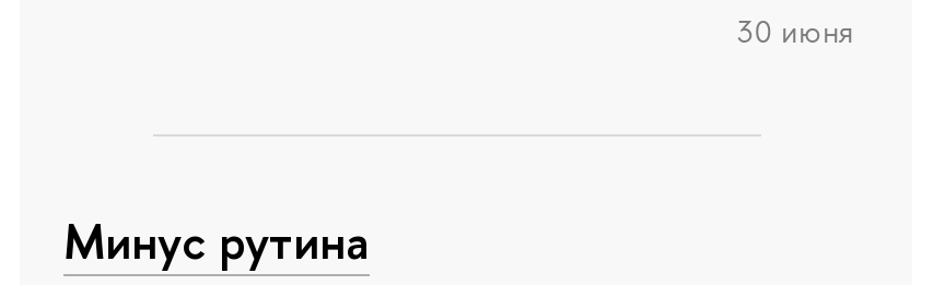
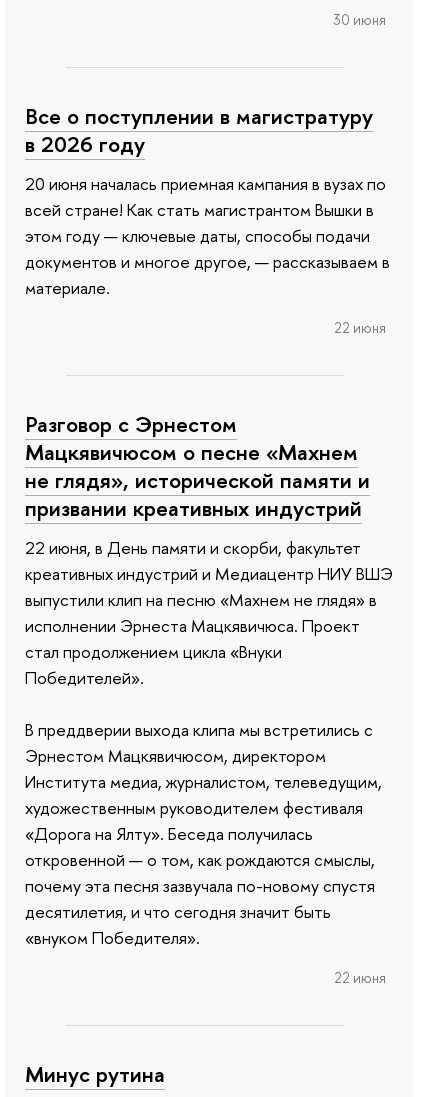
none -> [25,101,393,987] Все о поступлении в магистратуру | в 2026 году | 20 июня началась приемная кампания в вузах по | всей стране! Как стать магистрантом Вышки в | этом году — ключевые даты, способы подачи | документов и многое другое, — рассказываем в | материале. | 22 июня | Разговор с Эрнестом | Мацкявичюсом о песне «Махнем | не глядя», исторической памяти и | призвании креативных индустрий | 22 июня, в День памяти и скорби, факультет | креативных индустрий и Медиацентр НИУ ВШЭ | выпустили клип на песню «Махнем не глядя» в | исполнении Эрнеста Мацкявичюса. Проект | стал продолжением цикла «Внуки | Победителей». | В преддверии выхода клипа мы встретились с | Эрнестом Мацкявичюсом, директором | Института медиа, журналистом, телеведущим, | художественным руководителем фестиваля | «Дорога на Ялту». Беседа получилась | откровенной — о том, как рождаются смыслы, | почему эта песня зазвучала по-новому спустя | десятилетия, и что сегодня значит быть | «внуком Победителя». | 22 июня

